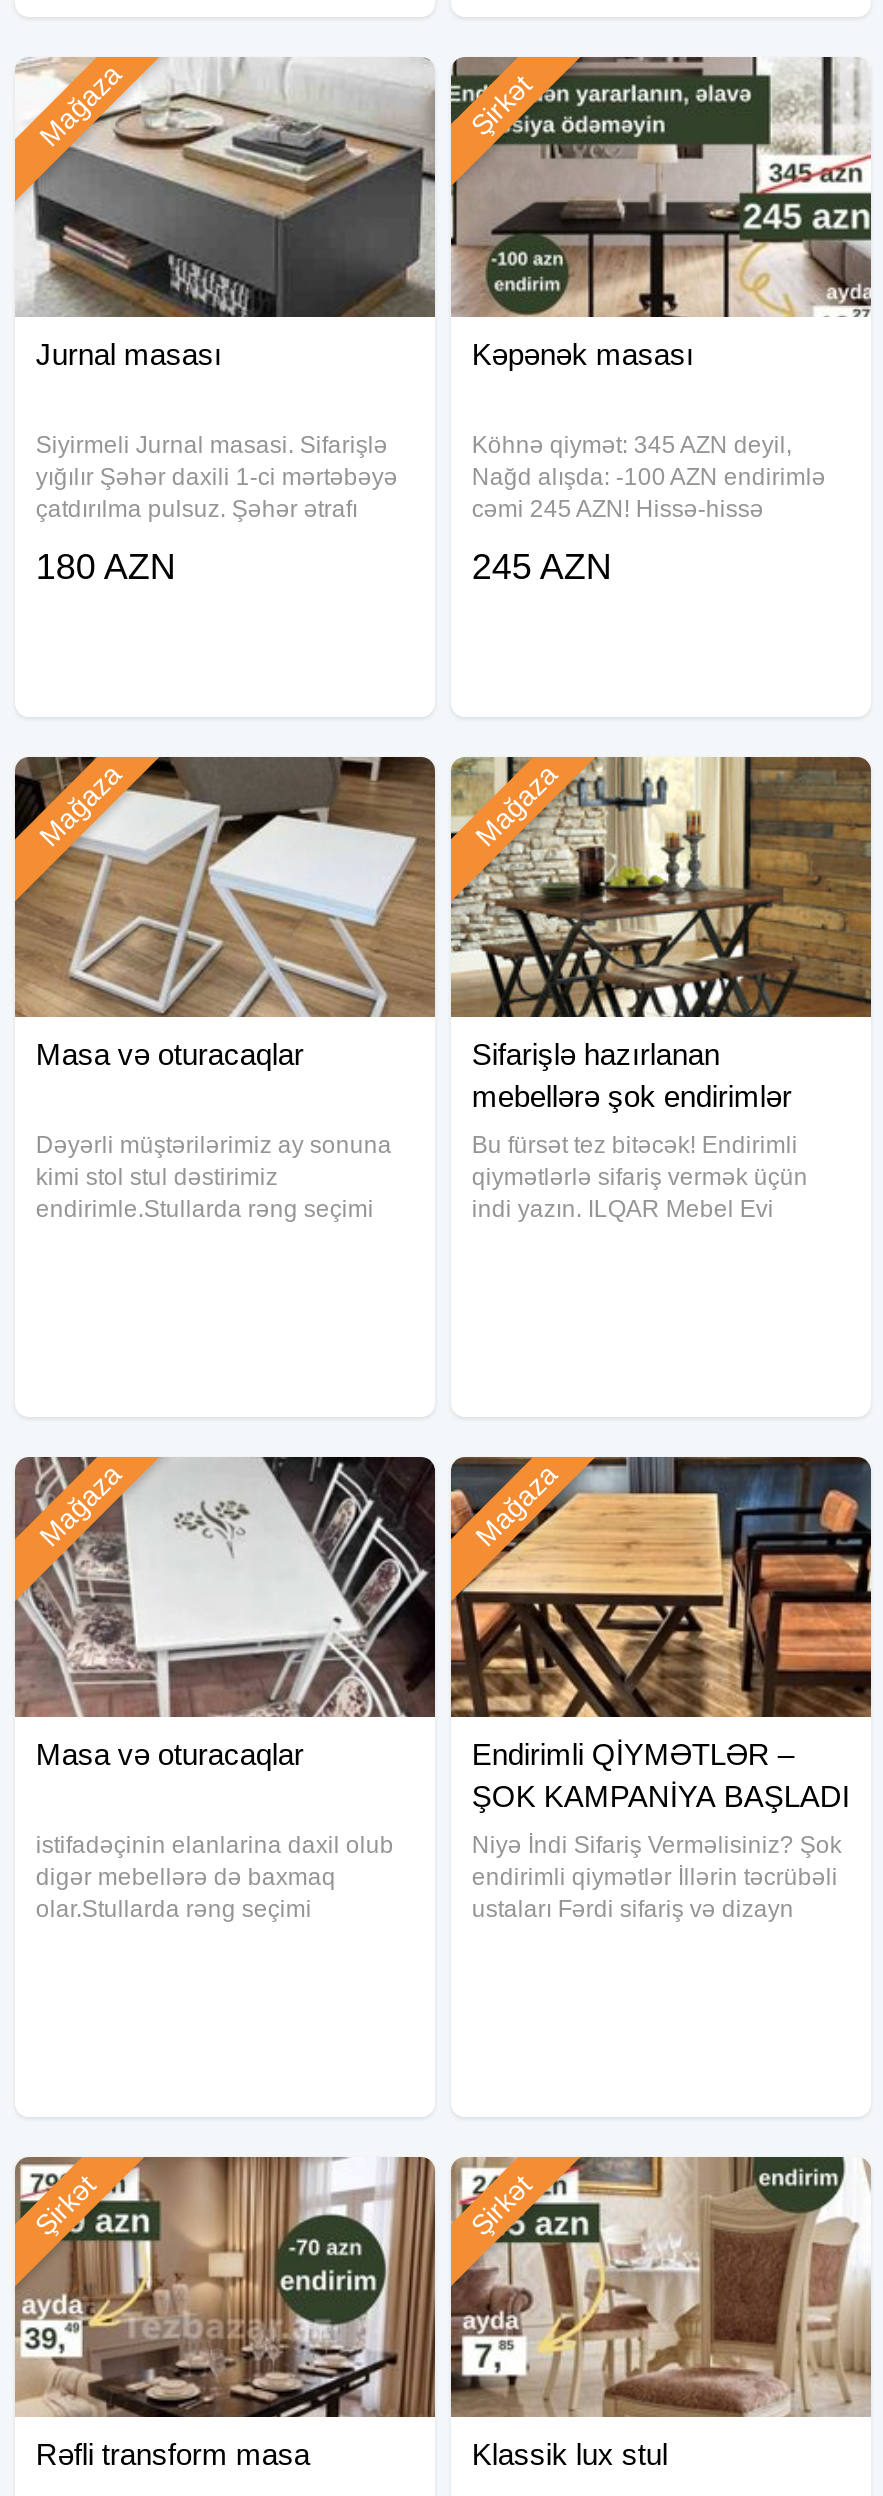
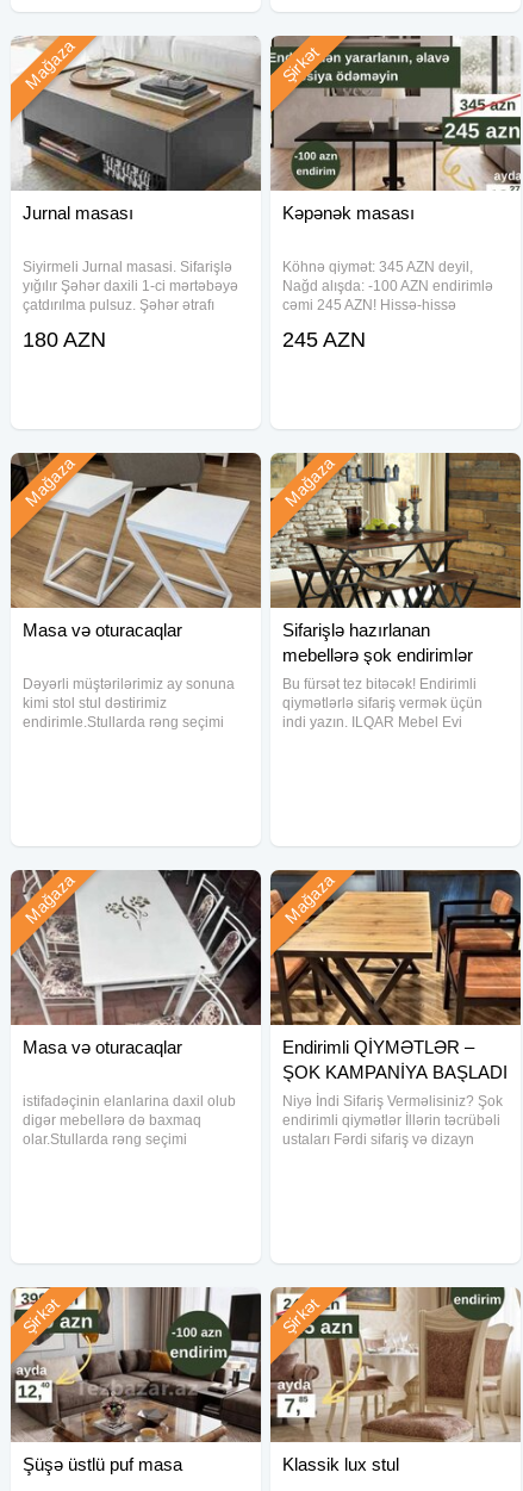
[15,2155,437,2471] [image] | Rəfli transform masa -> [11,1287,262,1474] [image] | Şüşə üstlü puf masa

